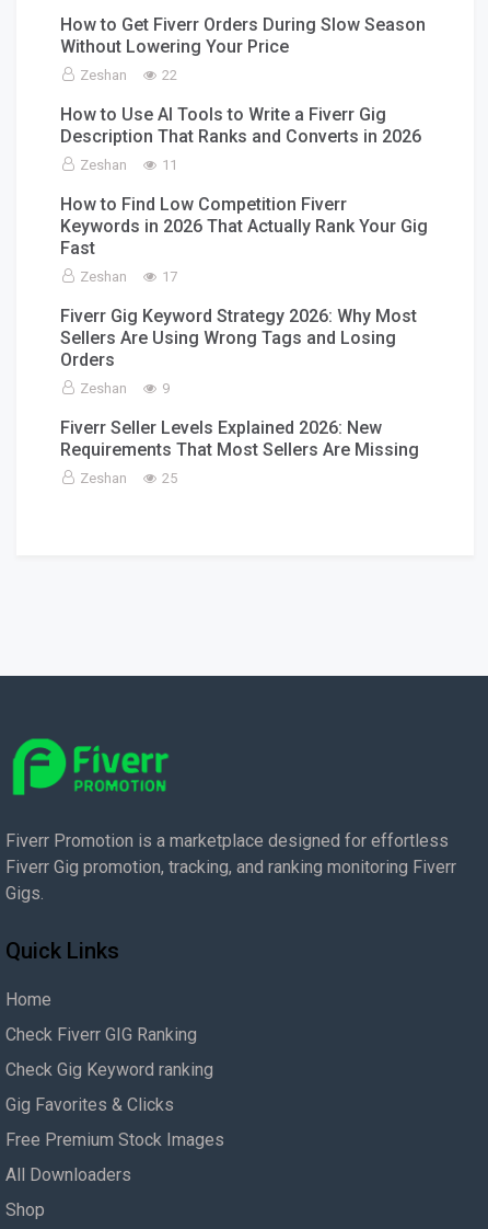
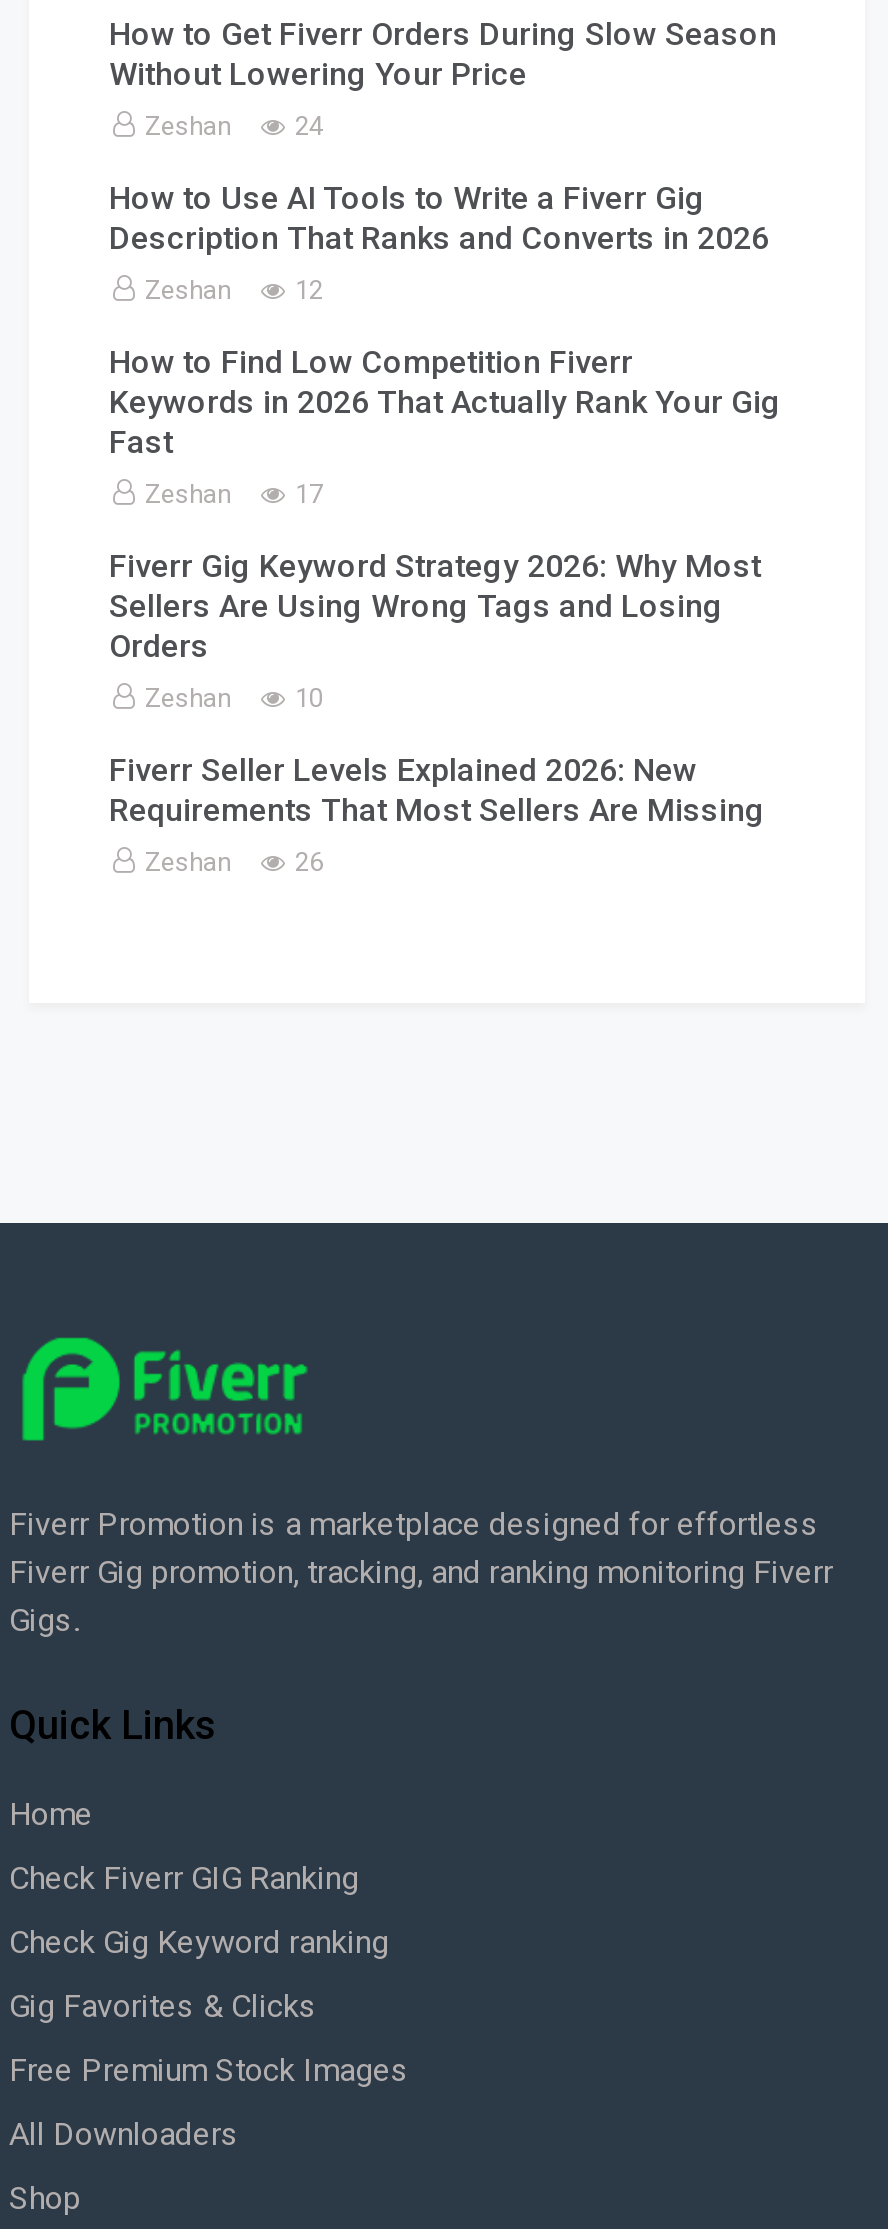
[162,67,177,83] 22 -> [295,111,323,141] 24
[162,157,177,173] 11 -> [295,275,323,305] 12
[162,380,170,397] 9 -> [295,683,323,713] 10
[162,470,177,486] 25 -> [295,847,323,877] 26

